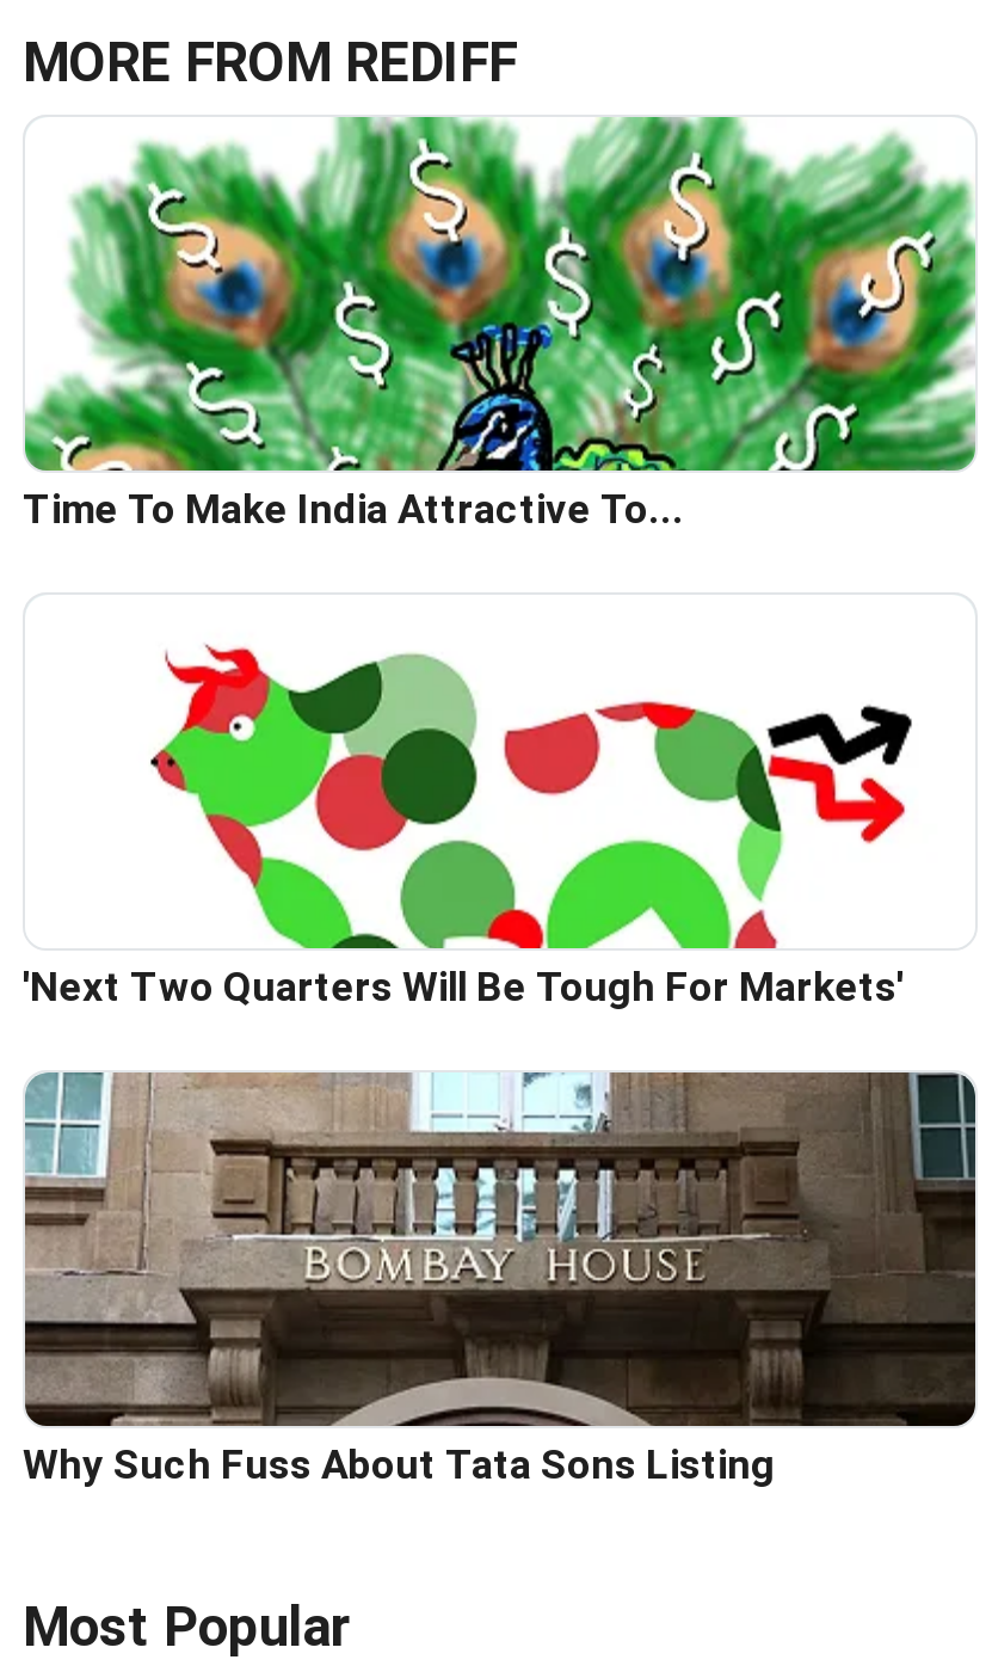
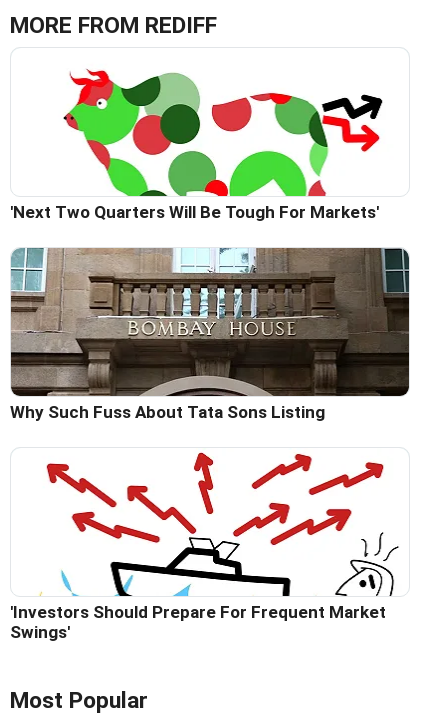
[23,115,978,533] [image] | Time To Make India Attractive To... -> none
moved [23,635,904,1489] -> [10,65,379,422]: [image] | 'Next Two Quarters Will Be Tough For Markets' | Why Such Fuss About Tata Sons Listing
none -> [10,452,399,642] [image] | 'Investors Should Prepare For Frequent Market | Swings'

